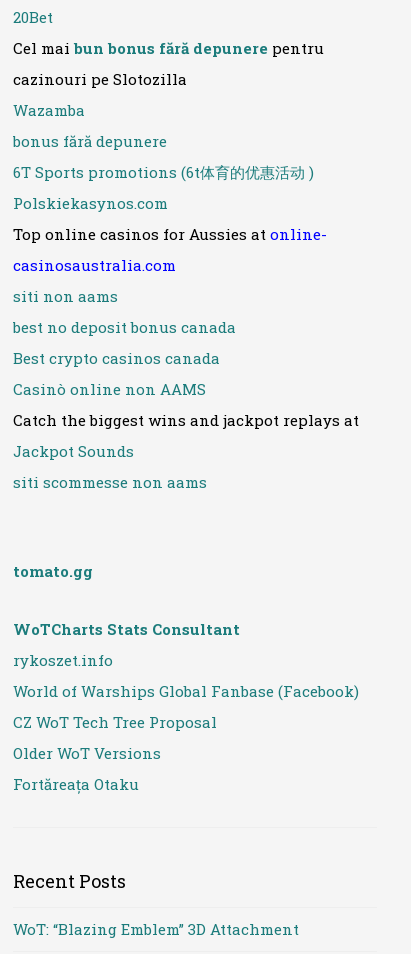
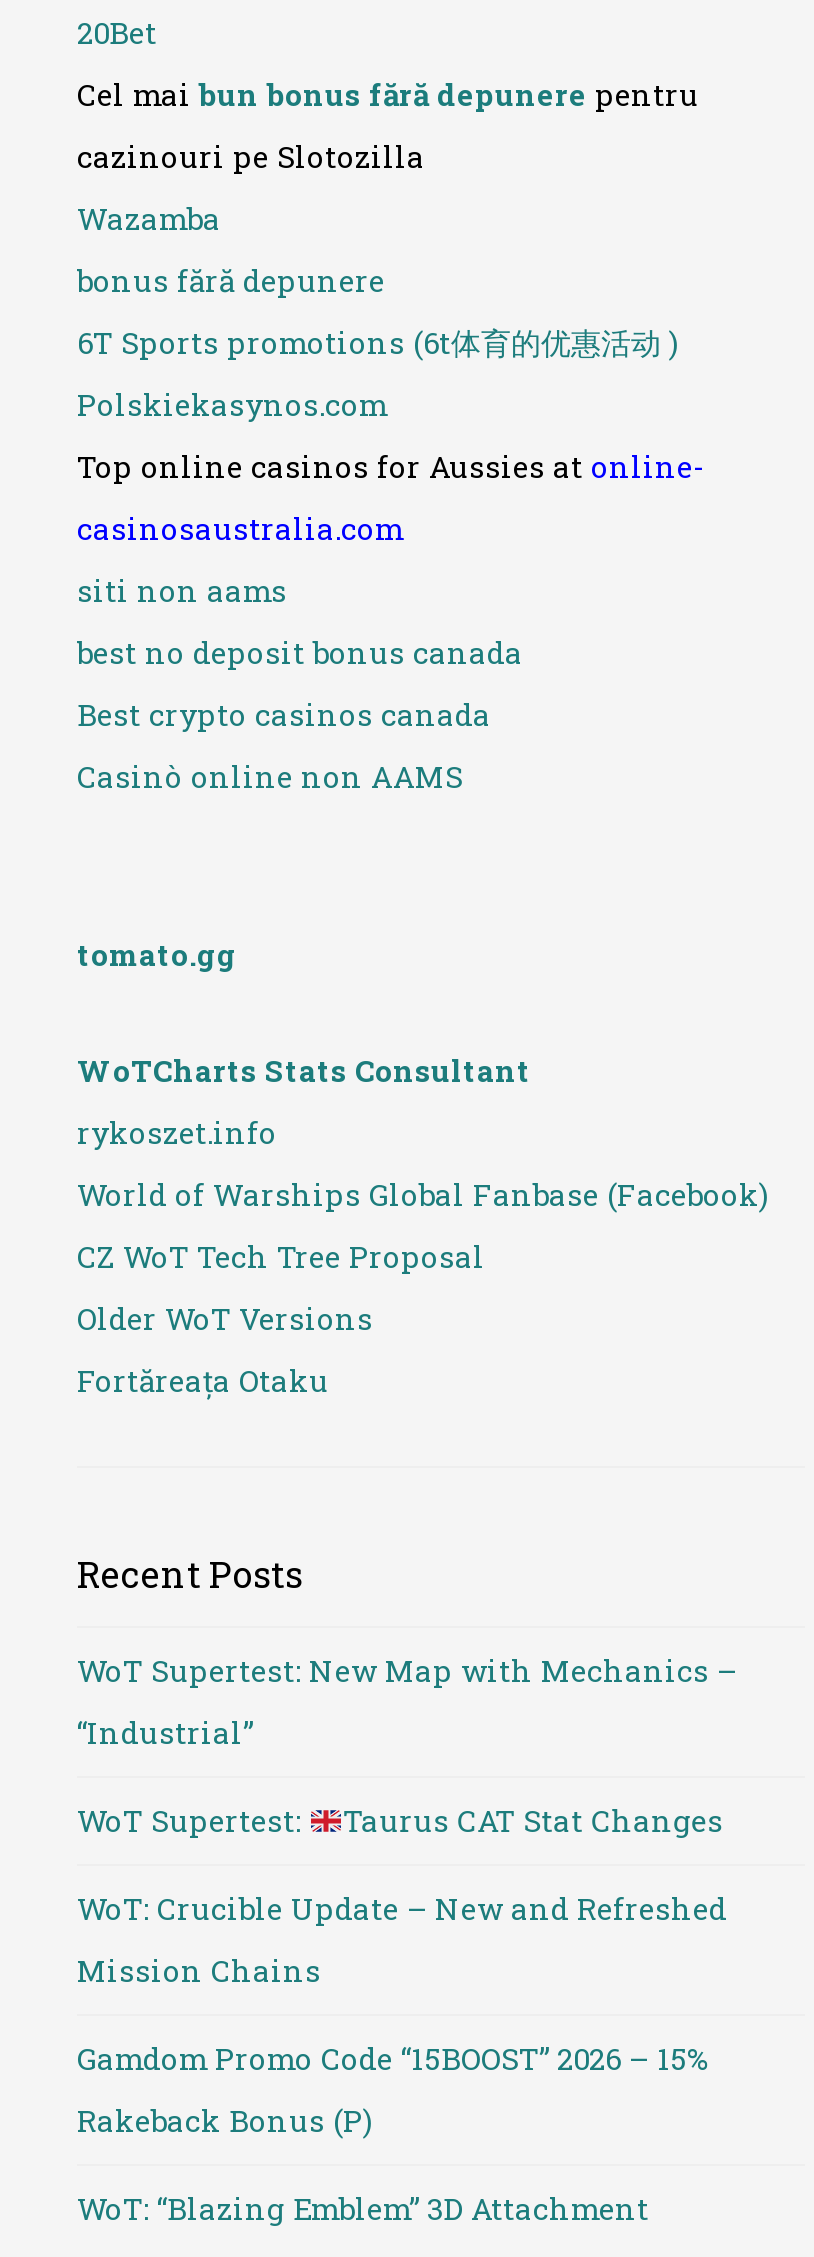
[13,410,359,492] Catch the biggest wins and jackpot replays at | Jackpot Sounds | siti scommesse non aams -> none
moved [13,561,359,893] -> [77,934,769,1598]: tomato.gg | WoTCharts Stats Consultant | rykoszet.info | World of Warships Global Fanbase (Facebook) | CZ WoT Tech Tree Proposal | Older WoT Versions | Fortăreața Otaku | Recent Posts
none -> [77,1650,737,2140] WoT Supertest: New Map with Mechanics – | “Industrial” | WoT Supertest: | Taurus CAT Stat Changes | WoT: Crucible Update – New and Refreshed | Mission Chains | Gamdom Promo Code “15BOOST” 2026 – 15% | Rakeback Bonus (P)

